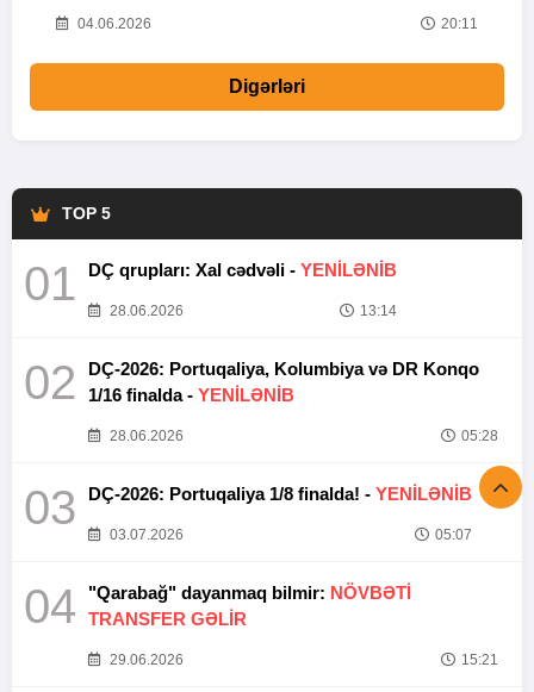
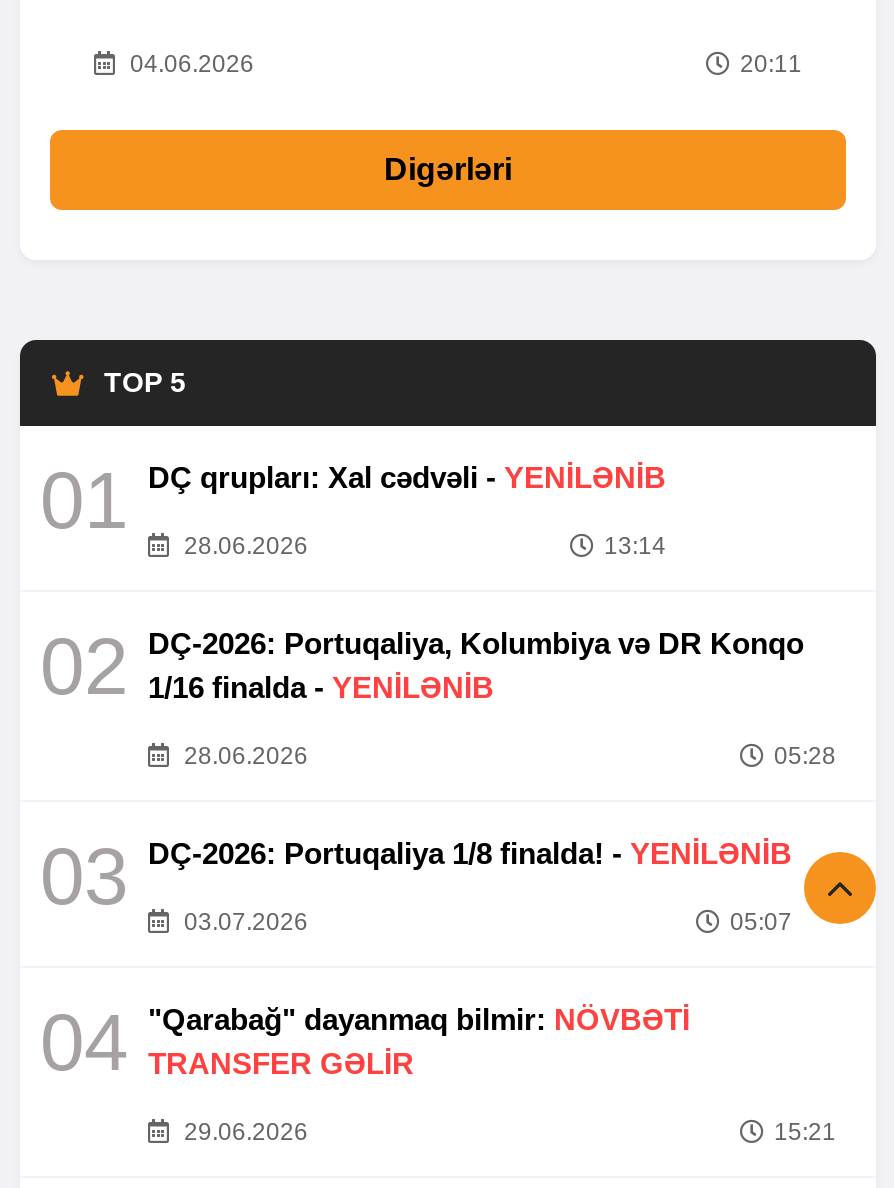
[478,465,523,536] [image] -> [802,806,878,926] [image]

